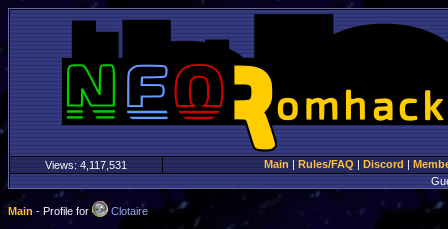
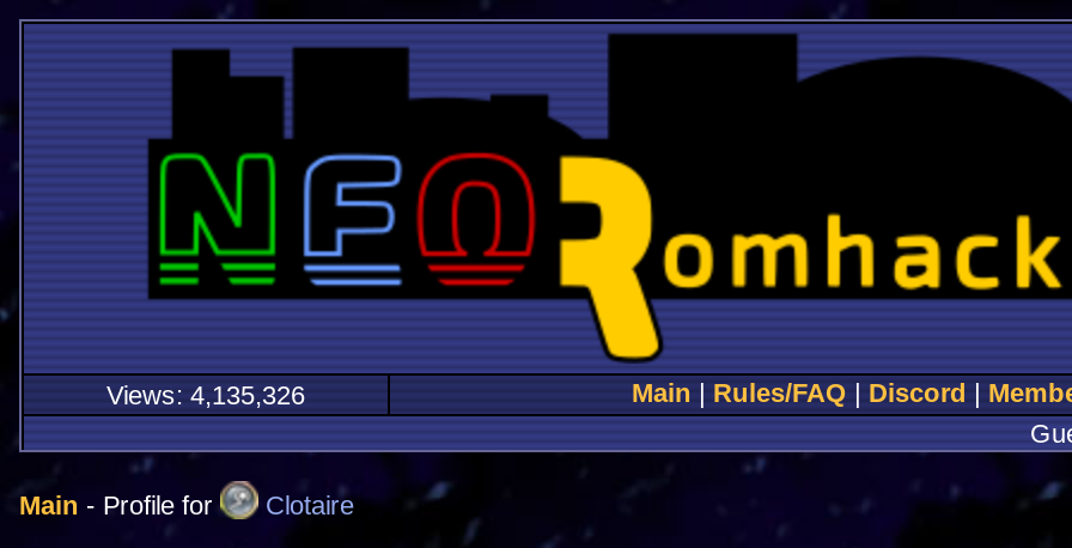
[45,159,127,171] Views: 4,117,531 -> [106,380,305,409] Views: 4,135,326

